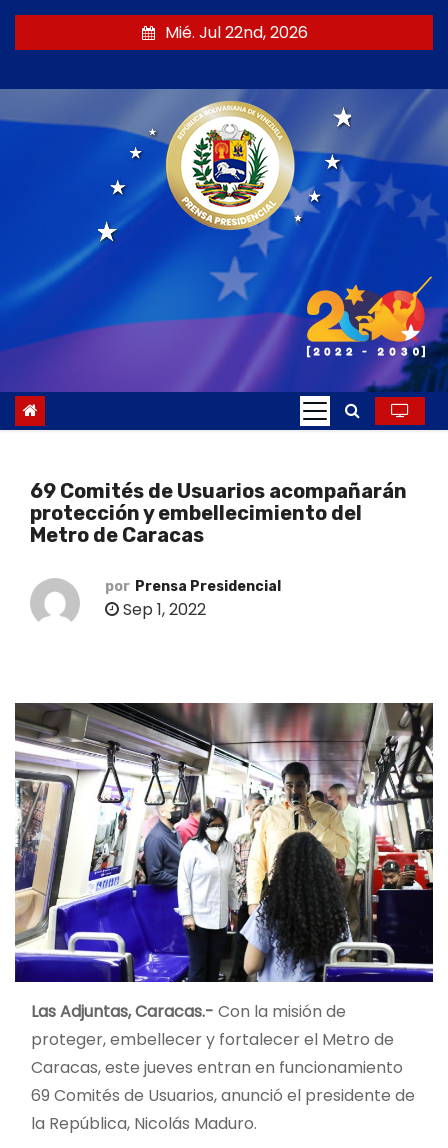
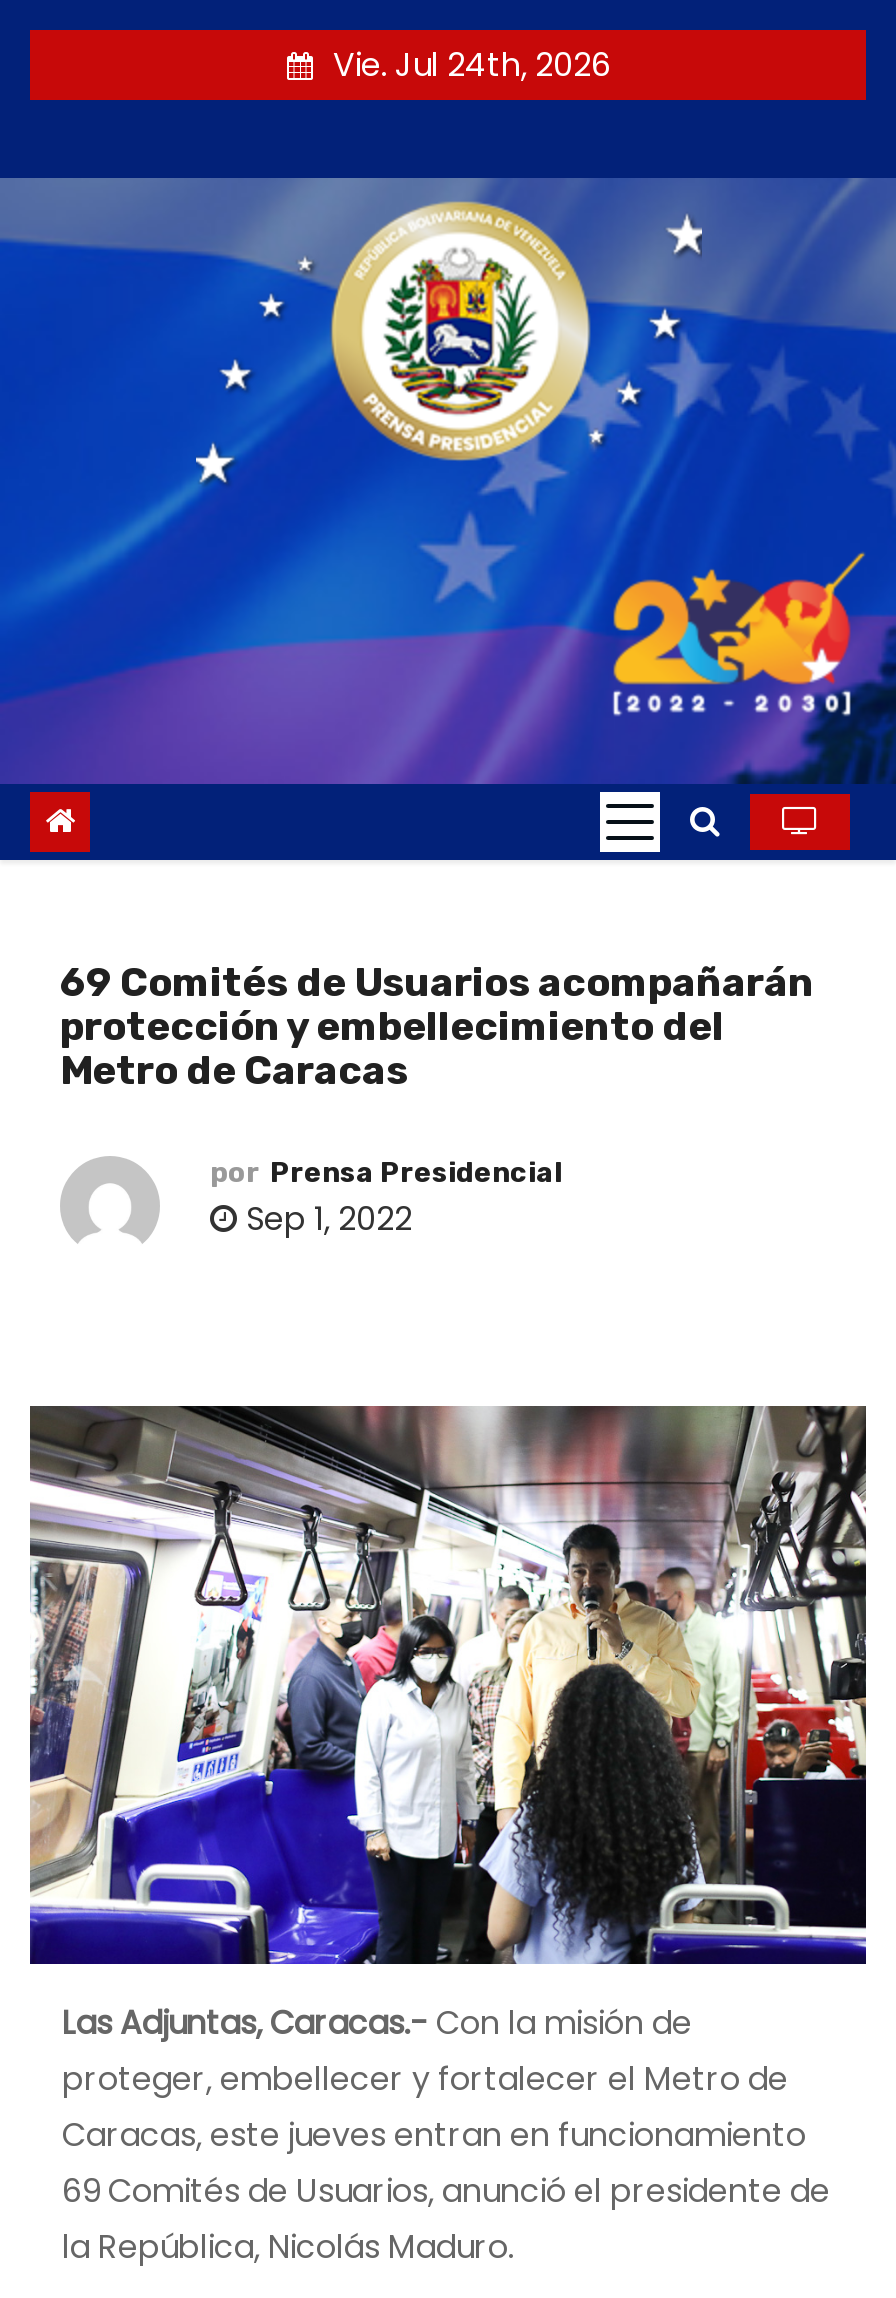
[164,21,307,44] Mié. Jul 22nd, 2026 -> [333,42,611,88] Vie. Jul 24th, 2026

